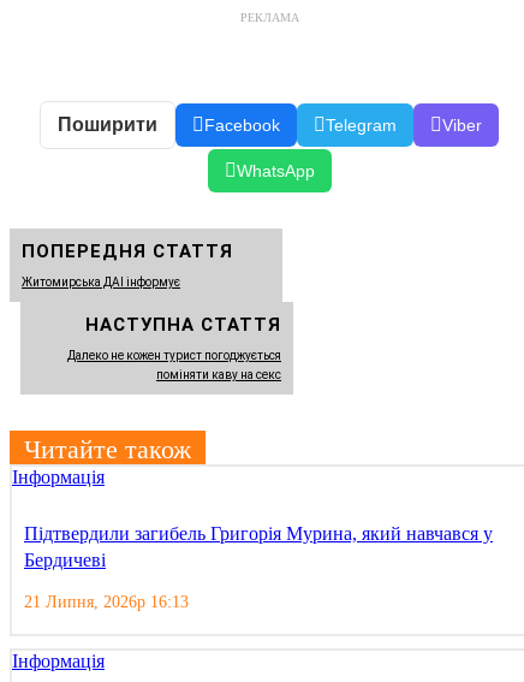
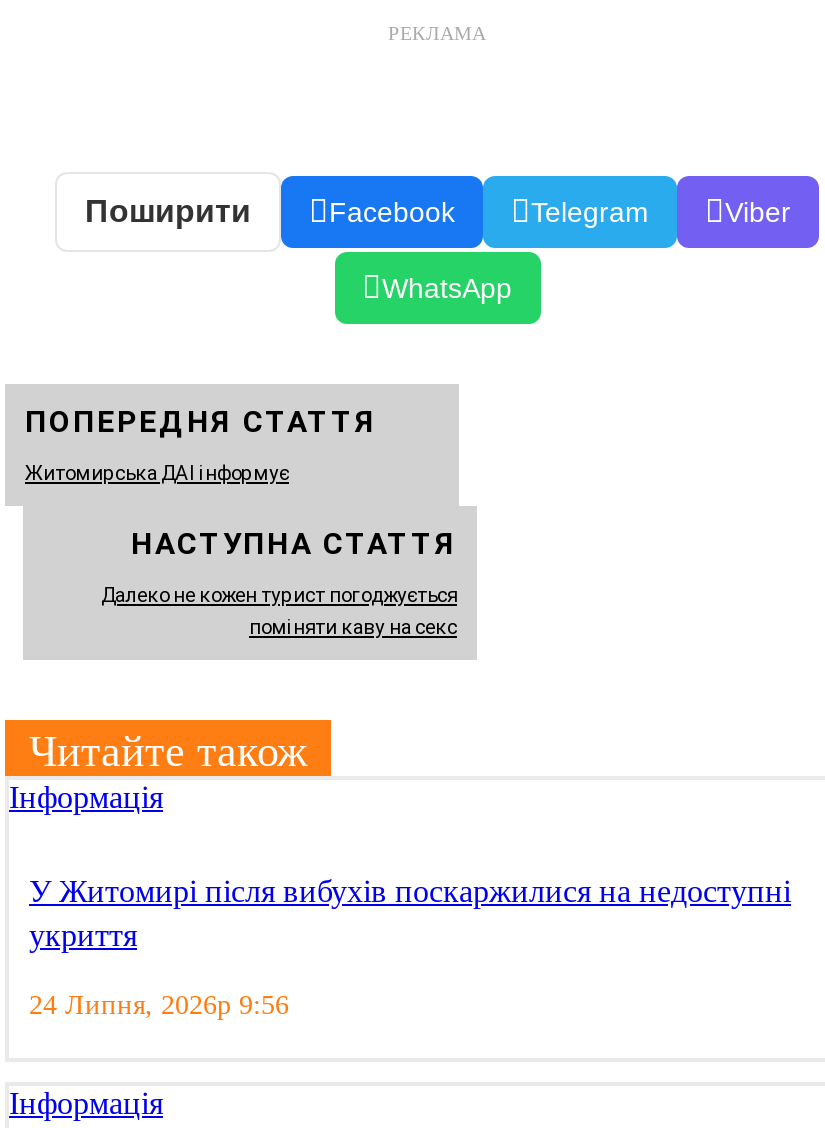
[24,523,493,570] Підтвердили загибель Григорія Мурина, який навчався у | Бердичеві -> [29,873,791,951] У Житомирі після вибухів поскаржилися на недоступні | укриття
[24,593,189,611] 21 Липня, 2026р 16:13 -> [29,989,289,1019] 24 Липня, 2026р 9:56

